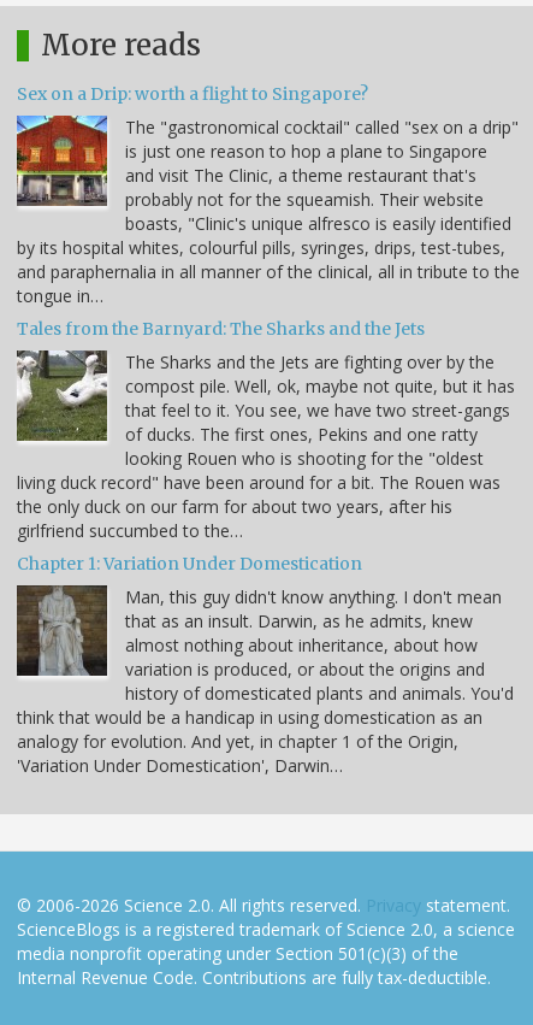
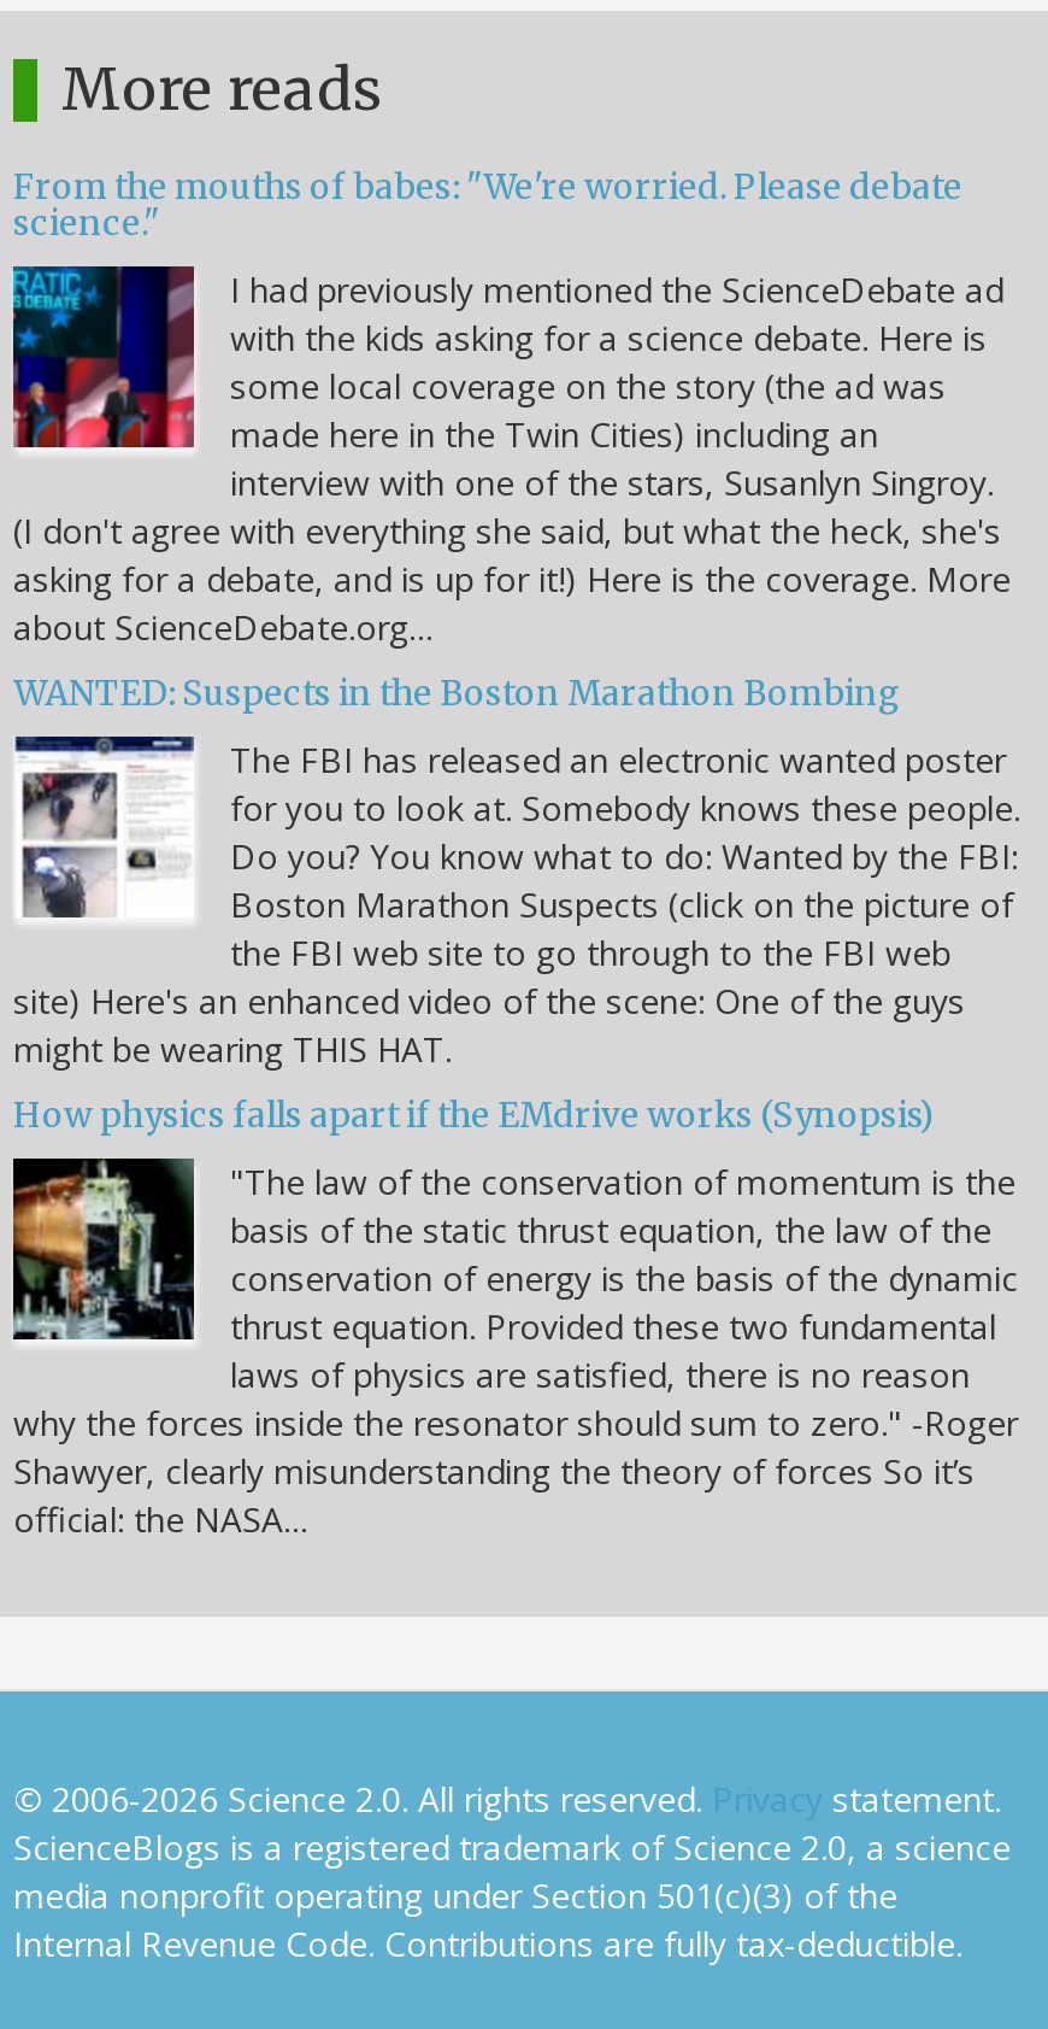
[17,84,368,105] Sex on a Drip: worth a flight to Singapore? -> [13,166,962,246] From the mouths of babes: "We're worried. Please debate | science."
[16,116,520,308] [image] | The "gastronomical cocktail" called "sex on a drip" | is just one reason to hop a plane to Singapore | and visit The Clinic, a theme restaurant that's | probably not for the squeamish. Their website | boasts, "Clinic's unique alfresco is easily identified | by its hospital whites, colourful pills, syringes, drips, test-tubes, | and paraphernalia in all manner of the clinical, all in tribute to the | tongue in… -> [11,264,1011,651] [image] | I had previously mentioned the ScienceDebate ad | with the kids asking for a science debate. Here is | some local coverage on the story (the ad was | made here in the Twin Cities) including an | interview with one of the stars, Susanlyn Singroy. | (I don't agree with everything she said, but what the heck, she's | asking for a debate, and is up for it!) Here is the coverage. More | about ScienceDebate.org…
[17,318,425,340] Tales from the Barnyard: The Sharks and the Jets -> [13,672,902,716] WANTED: Suspects in the Boston Marathon Bombing
[16,351,515,542] [image] | The Sharks and the Jets are fighting over by the | compost pile. Well, ok, maybe not quite, but it has | that feel to it. You see, we have two street-gangs | of ducks. The first ones, Pekins and one ratty | looking Rouen who is shooting for the "oldest | living duck record" have been around for a bit. The Rouen was | the only duck on our farm for about two years, after his | girlfriend succumbed to the… -> [13,734,1020,1073] [image] | The FBI has released an electronic wanted poster | for you to look at. Somebody knows these people. | Do you? You know what to do: Wanted by the FBI: | Boston Marathon Suspects (click on the picture of | the FBI web site to go through to the FBI web | site) Here's an enhanced video of the scene: One of the guys | might be wearing THIS HAT.
[17,553,362,575] Chapter 1: Variation Under Domestication -> [13,1094,936,1138] How physics falls apart if the EMdrive works (Synopsis)
[16,584,514,777] [image] | Man, this guy didn't know anything. I don't mean | that as an insult. Darwin, as he admits, knew | almost nothing about inheritance, about how | variation is produced, or about the origins and | history of domesticated plants and animals. You'd | think that would be a handicap in using domestication as an | analogy for evolution. And yet, in chapter 1 of the Origin, | 'Variation Under Domestication', Darwin… -> [13,1160,1018,1543] [image] | "The law of the conservation of momentum is the | basis of the static thrust equation, the law of the | conservation of energy is the basis of the dynamic | thrust equation. Provided these two fundamental | laws of physics are satisfied, there is no reason | why the forces inside the resonator should sum to zero." -Roger | Shawyer, clearly misunderstanding the theory of forces So it’s | official: the NASA…

